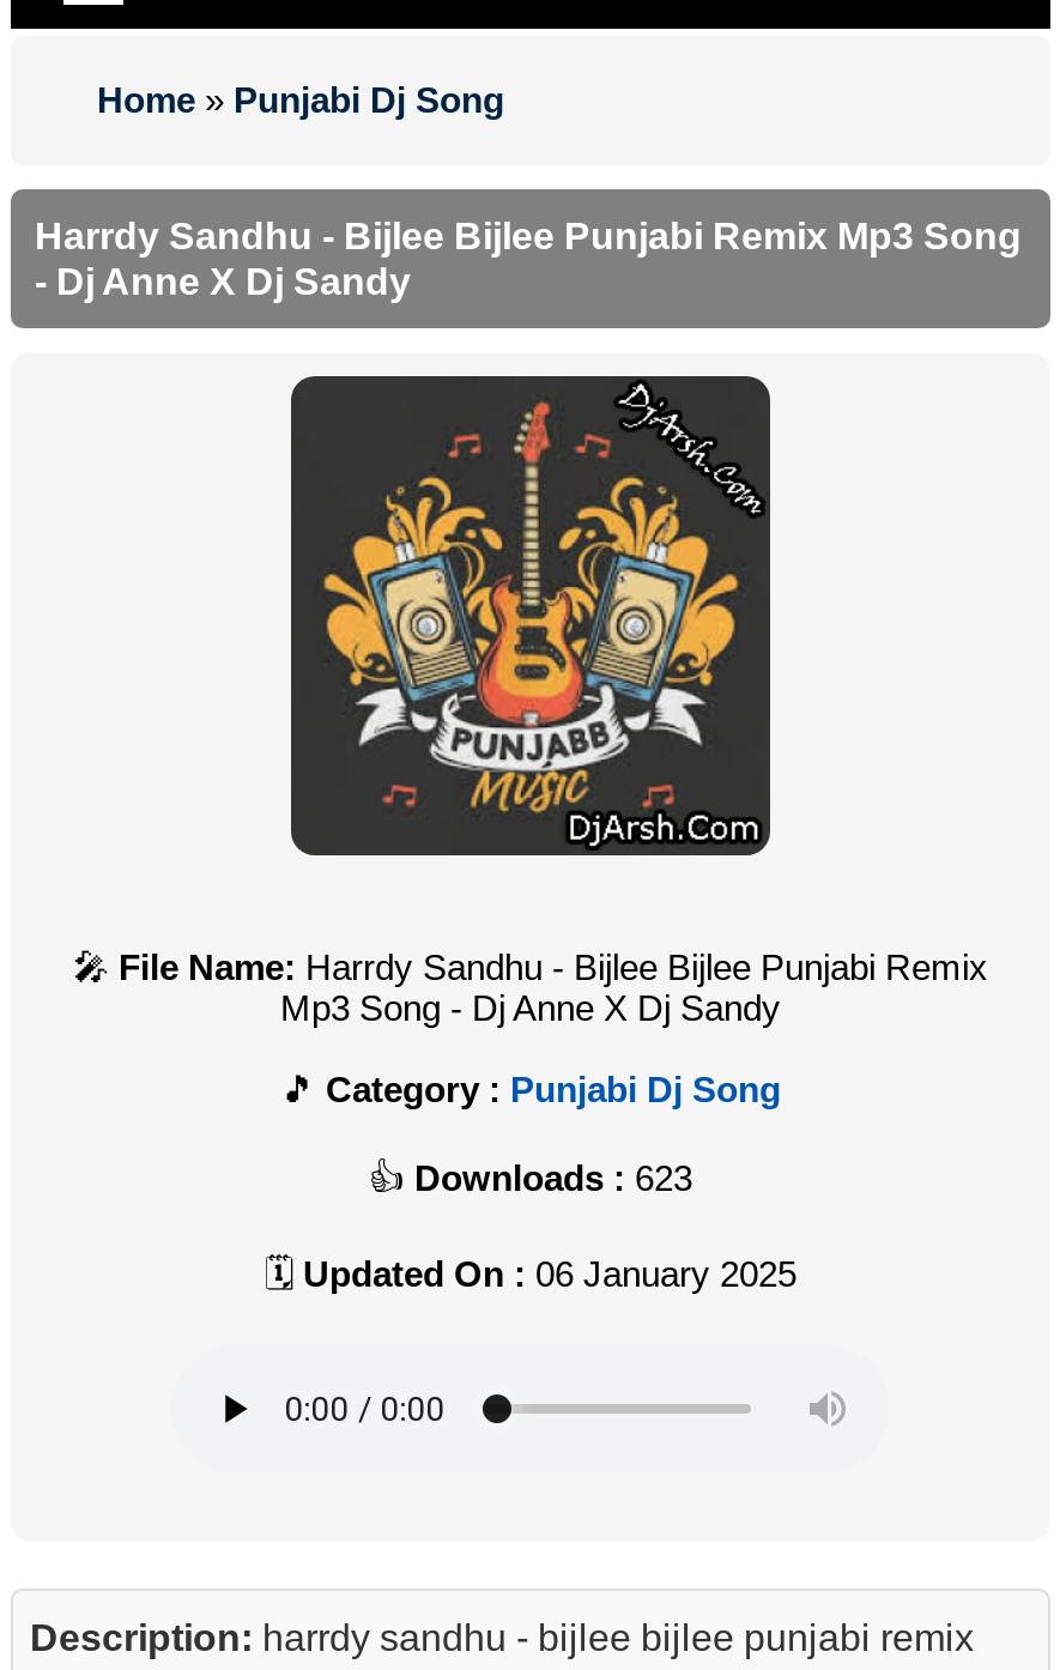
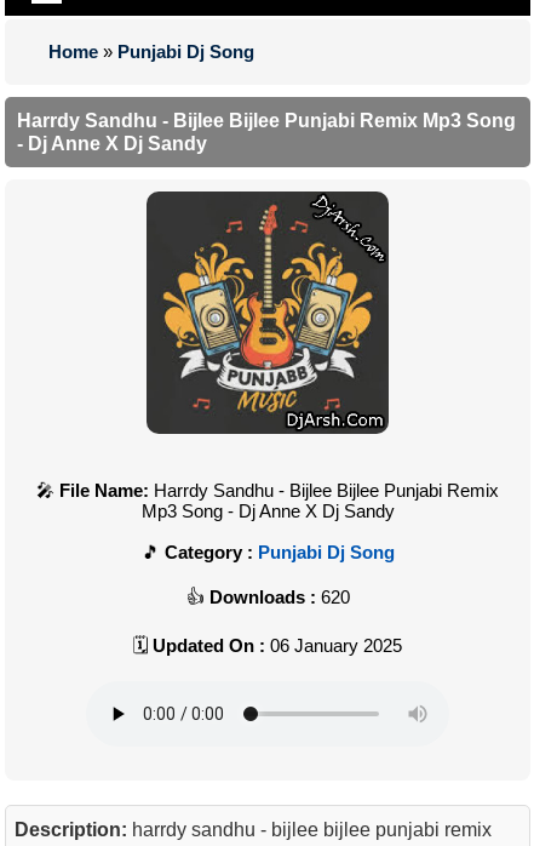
[414,1157,692,1198] Downloads : 623 -> [209,587,349,607] Downloads : 620

